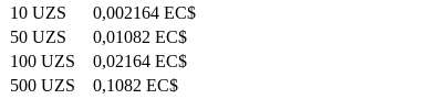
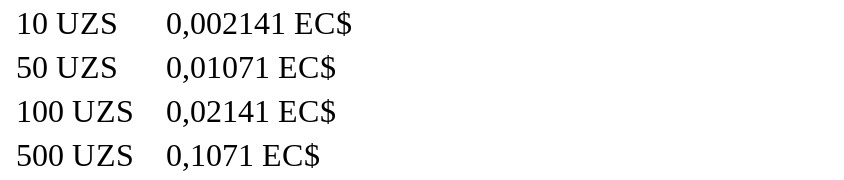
[10,4,196,22] 10 UZS 0,002164 EC$ -> [16,6,352,40] 10 UZS 0,002141 EC$
[10,28,187,46] 50 UZS 0,01082 EC$ -> [16,50,336,84] 50 UZS 0,01071 EC$
[10,52,187,71] 100 UZS 0,02164 EC$ -> [16,94,336,128] 100 UZS 0,02141 EC$
[10,76,178,95] 500 UZS 0,1082 EC$ -> [16,138,320,172] 500 UZS 0,1071 EC$

